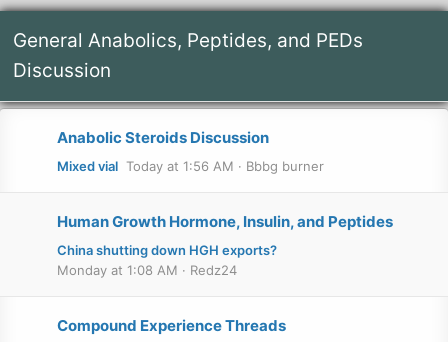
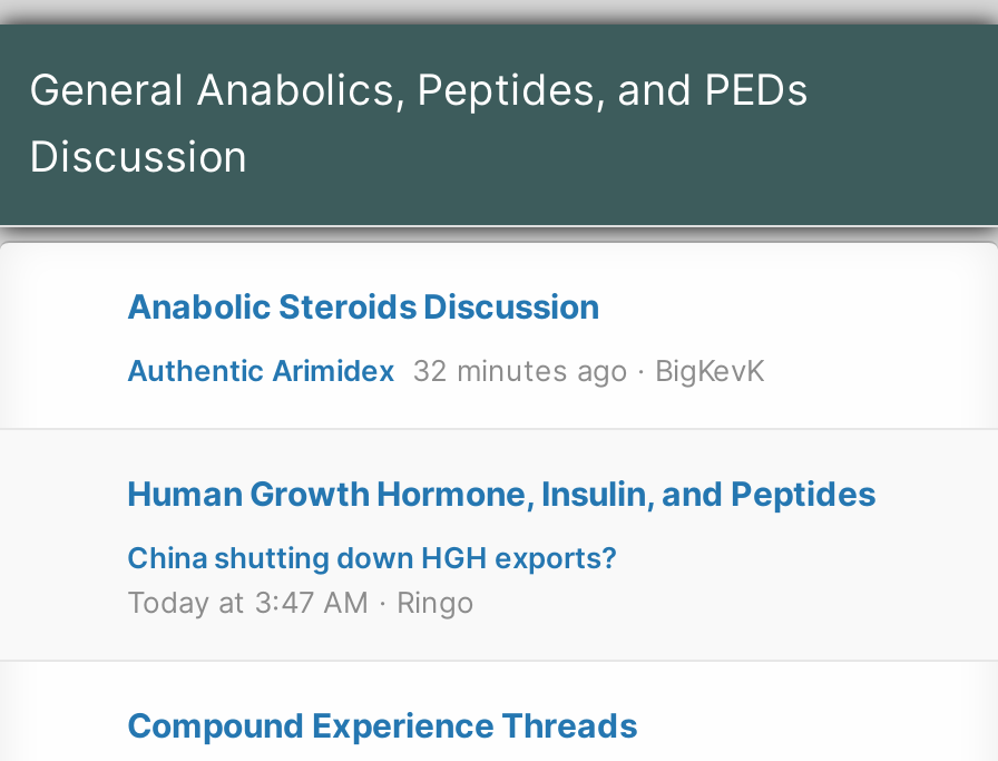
[57,158,324,174] Mixed vial Today at 1:56 AM | Bbbg burner -> [127,352,764,388] Authentic Arimidex 32 minutes ago | BigKevK
[57,262,237,278] Monday at 1:08 AM | Redz24 -> [127,584,474,619] Today at 3:47 AM | Ringo

